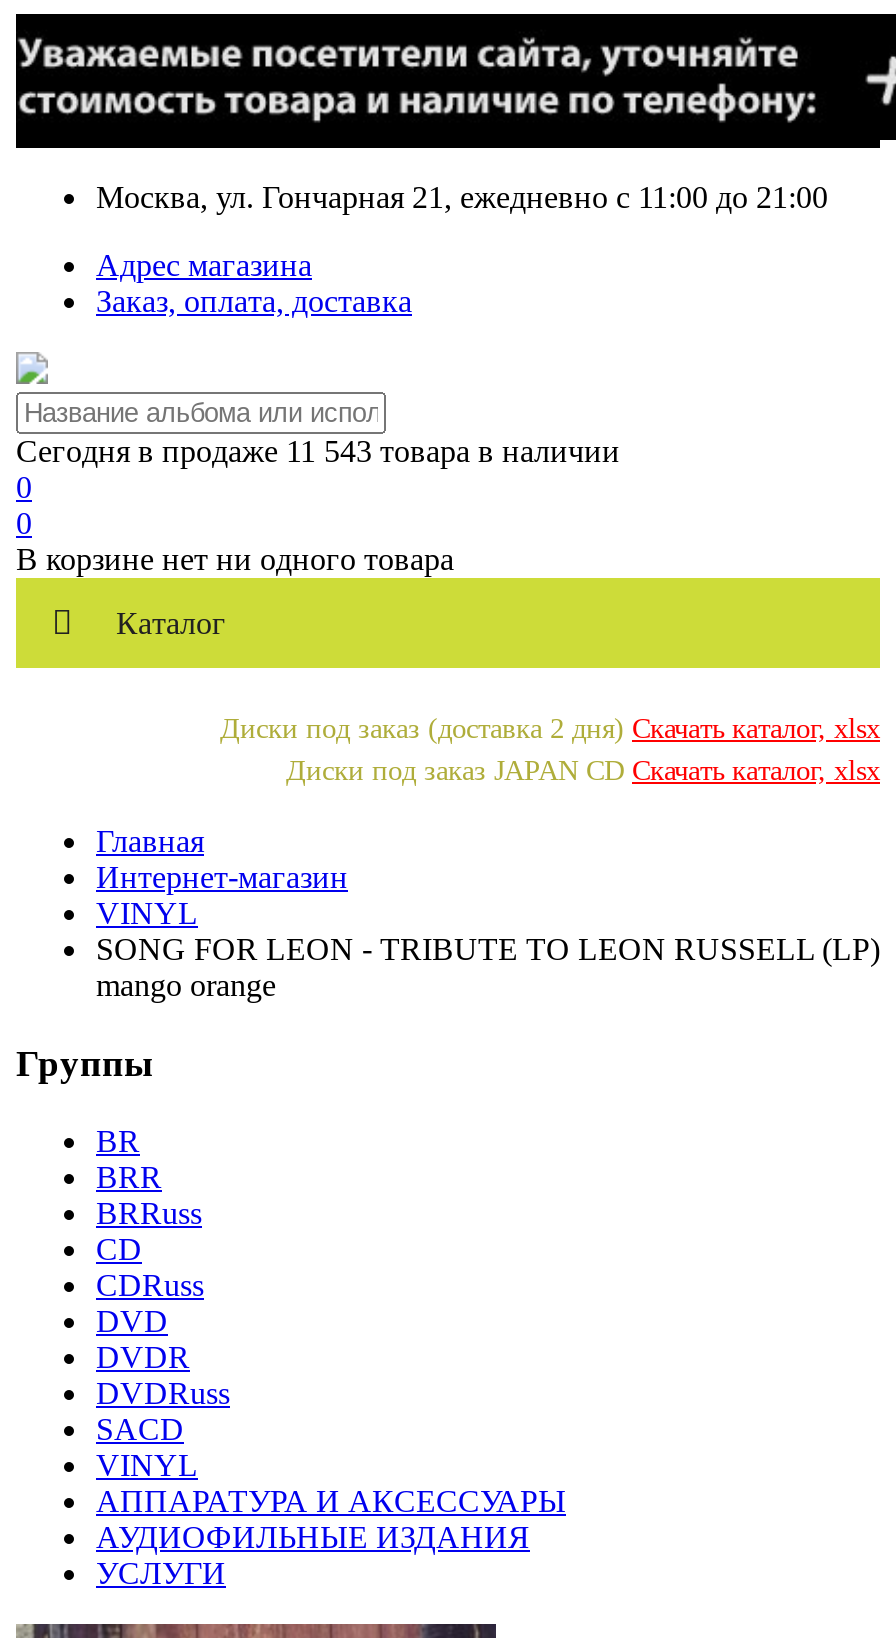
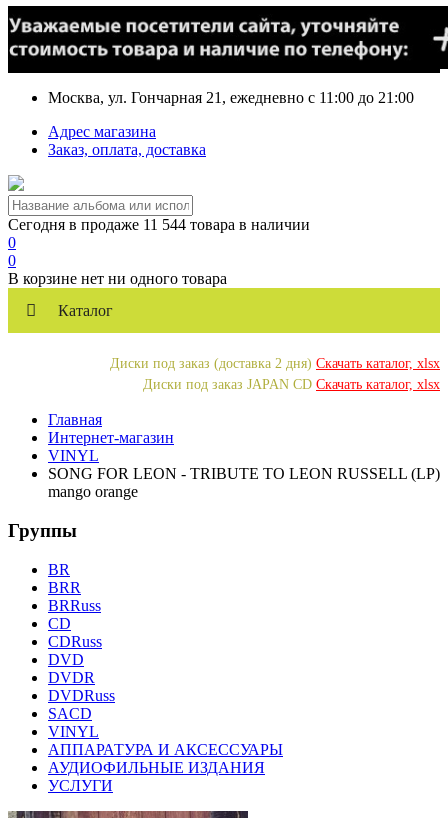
[16,435,620,469] Сегодня в продаже 11 543 товара в наличии -> [8,216,310,233] Сегодня в продаже 11 544 товара в наличии

